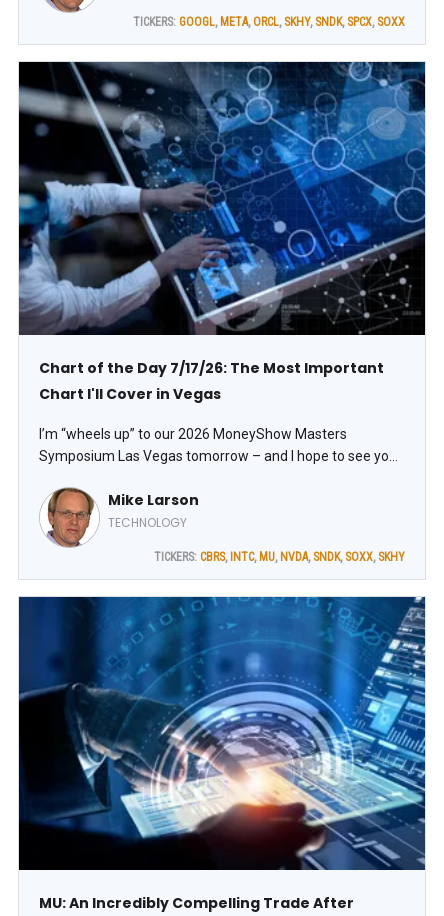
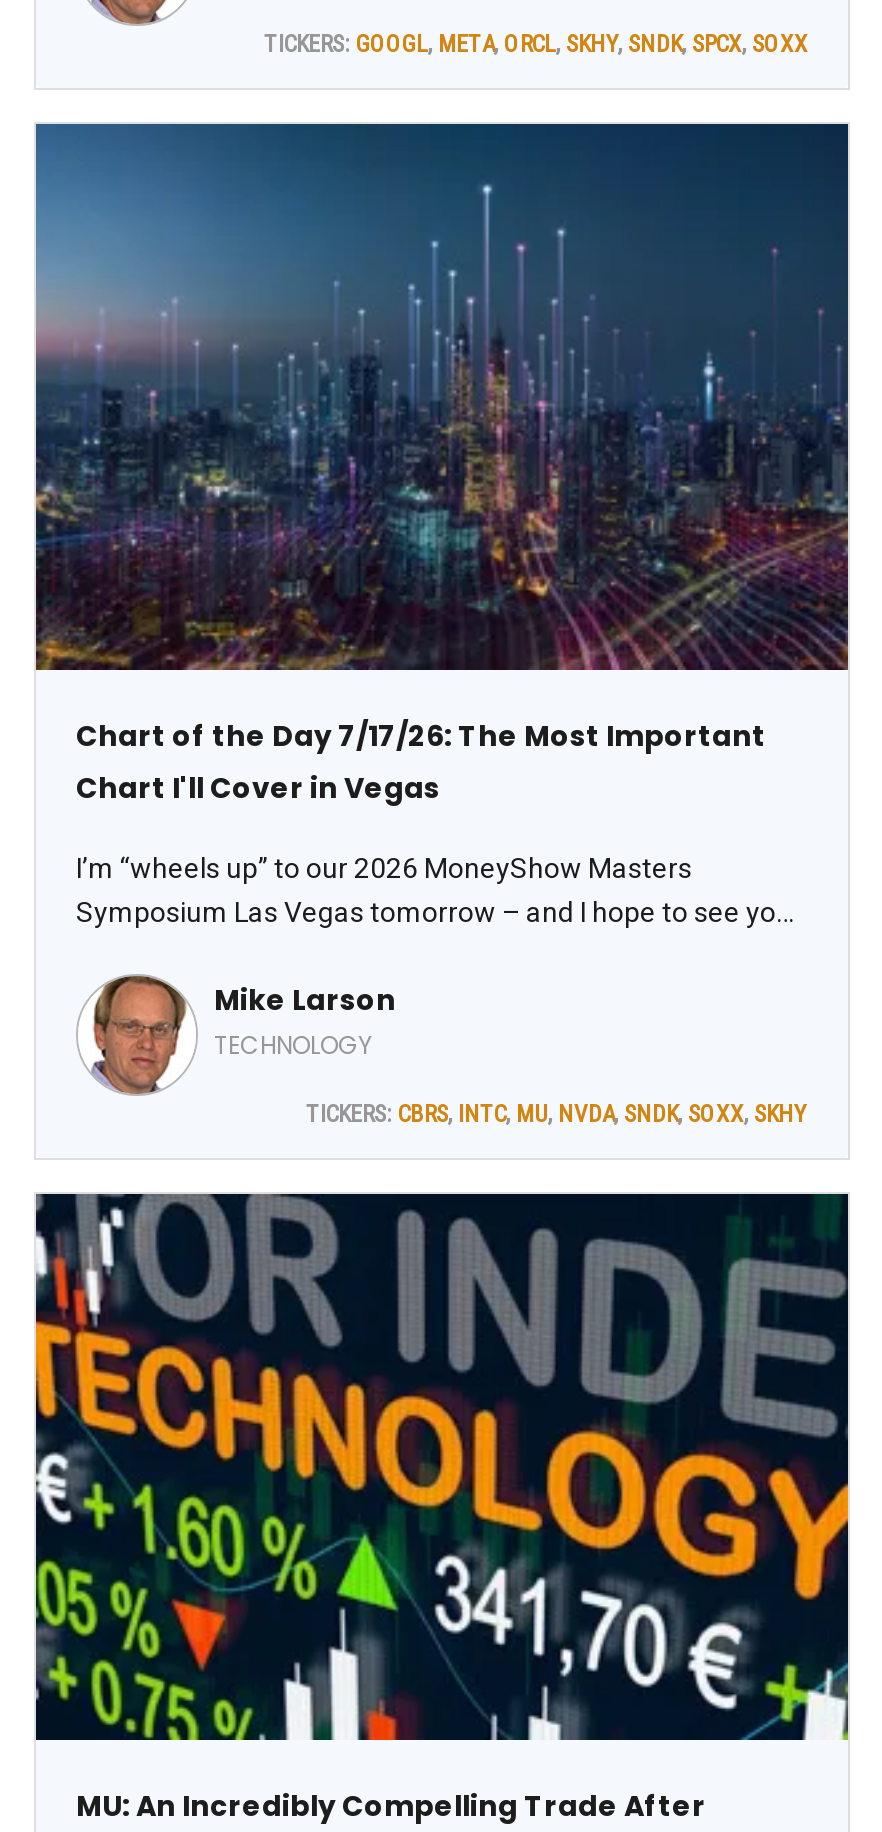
[18,61,426,336] [image] -> [34,122,850,672] [image]
[18,596,426,871] [image] -> [34,1192,850,1742] [image]

